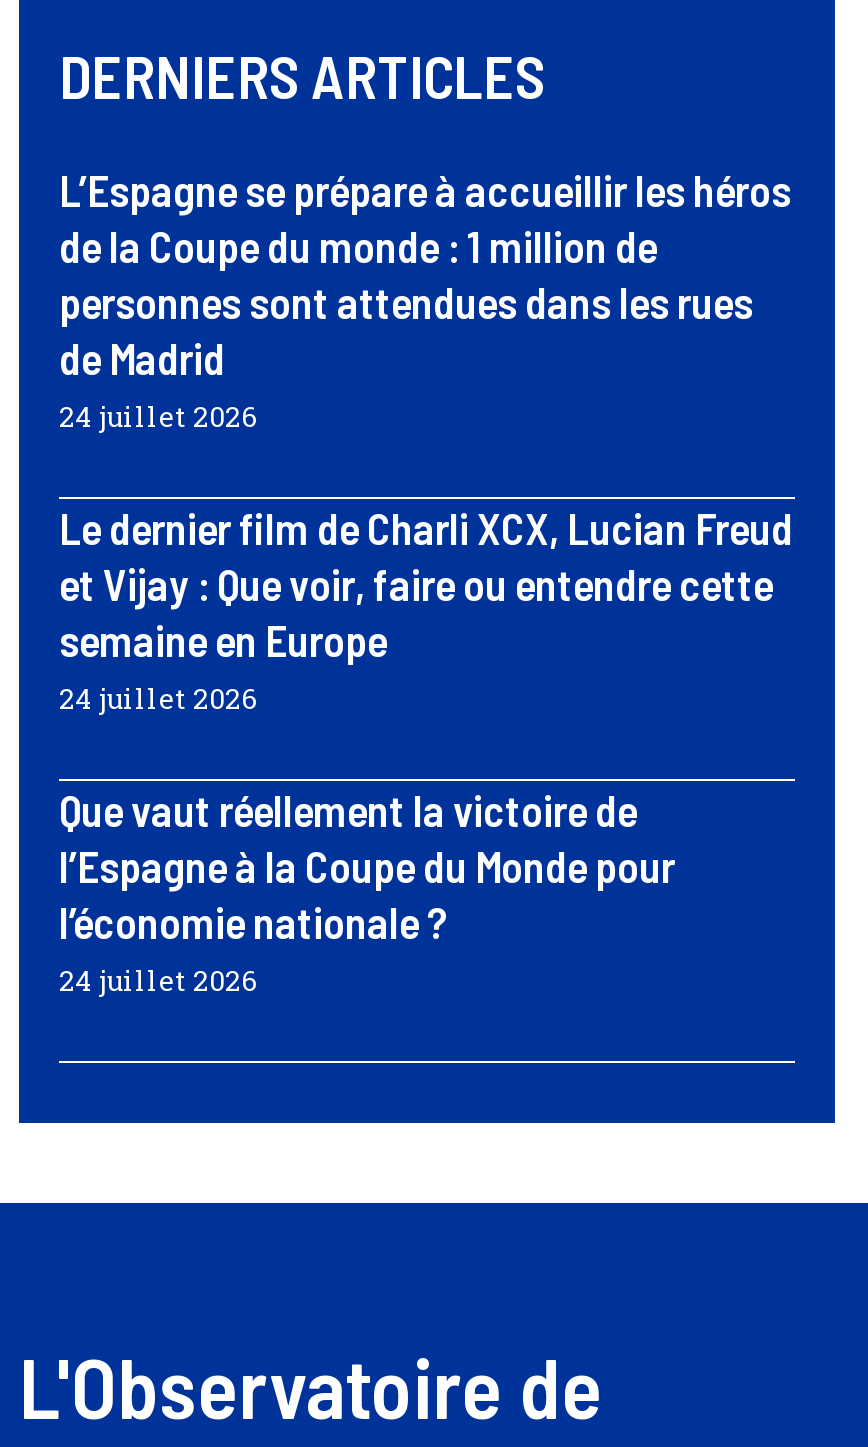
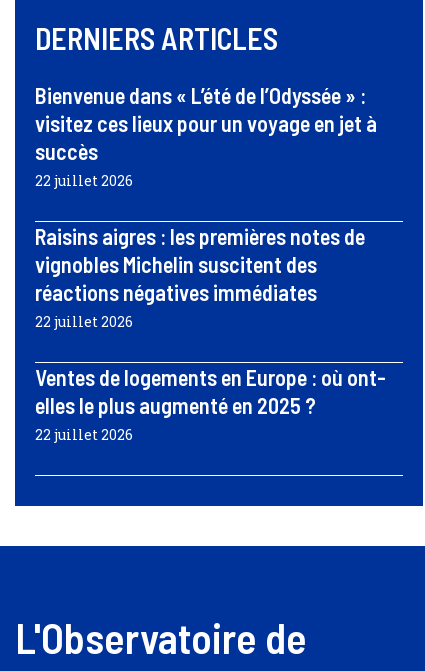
[59,163,791,435] L’Espagne se prépare à accueillir les héros | de la Coupe du monde : 1 million de | personnes sont attendues dans les rues | de Madrid | 24 juillet 2026 -> [35,82,377,190] Bienvenue dans « L’été de l’Odyssée » : | visitez ces lieux pour un voyage en jet à | succès | 22 juillet 2026
[59,501,793,717] Le dernier film de Charli XCX, Lucian Freud | et Vijay : Que voir, faire ou entendre cette | semaine en Europe | 24 juillet 2026 -> [35,223,365,331] Raisins aigres : les premières notes de | vignobles Michelin suscitent des | réactions négatives immédiates | 22 juillet 2026
[59,783,675,999] Que vaut réellement la victoire de | l’Espagne à la Coupe du Monde pour | l’économie nationale ? | 24 juillet 2026 -> [35,364,386,444] Ventes de logements en Europe : où ont- | elles le plus augmenté en 2025 ? | 22 juillet 2026

